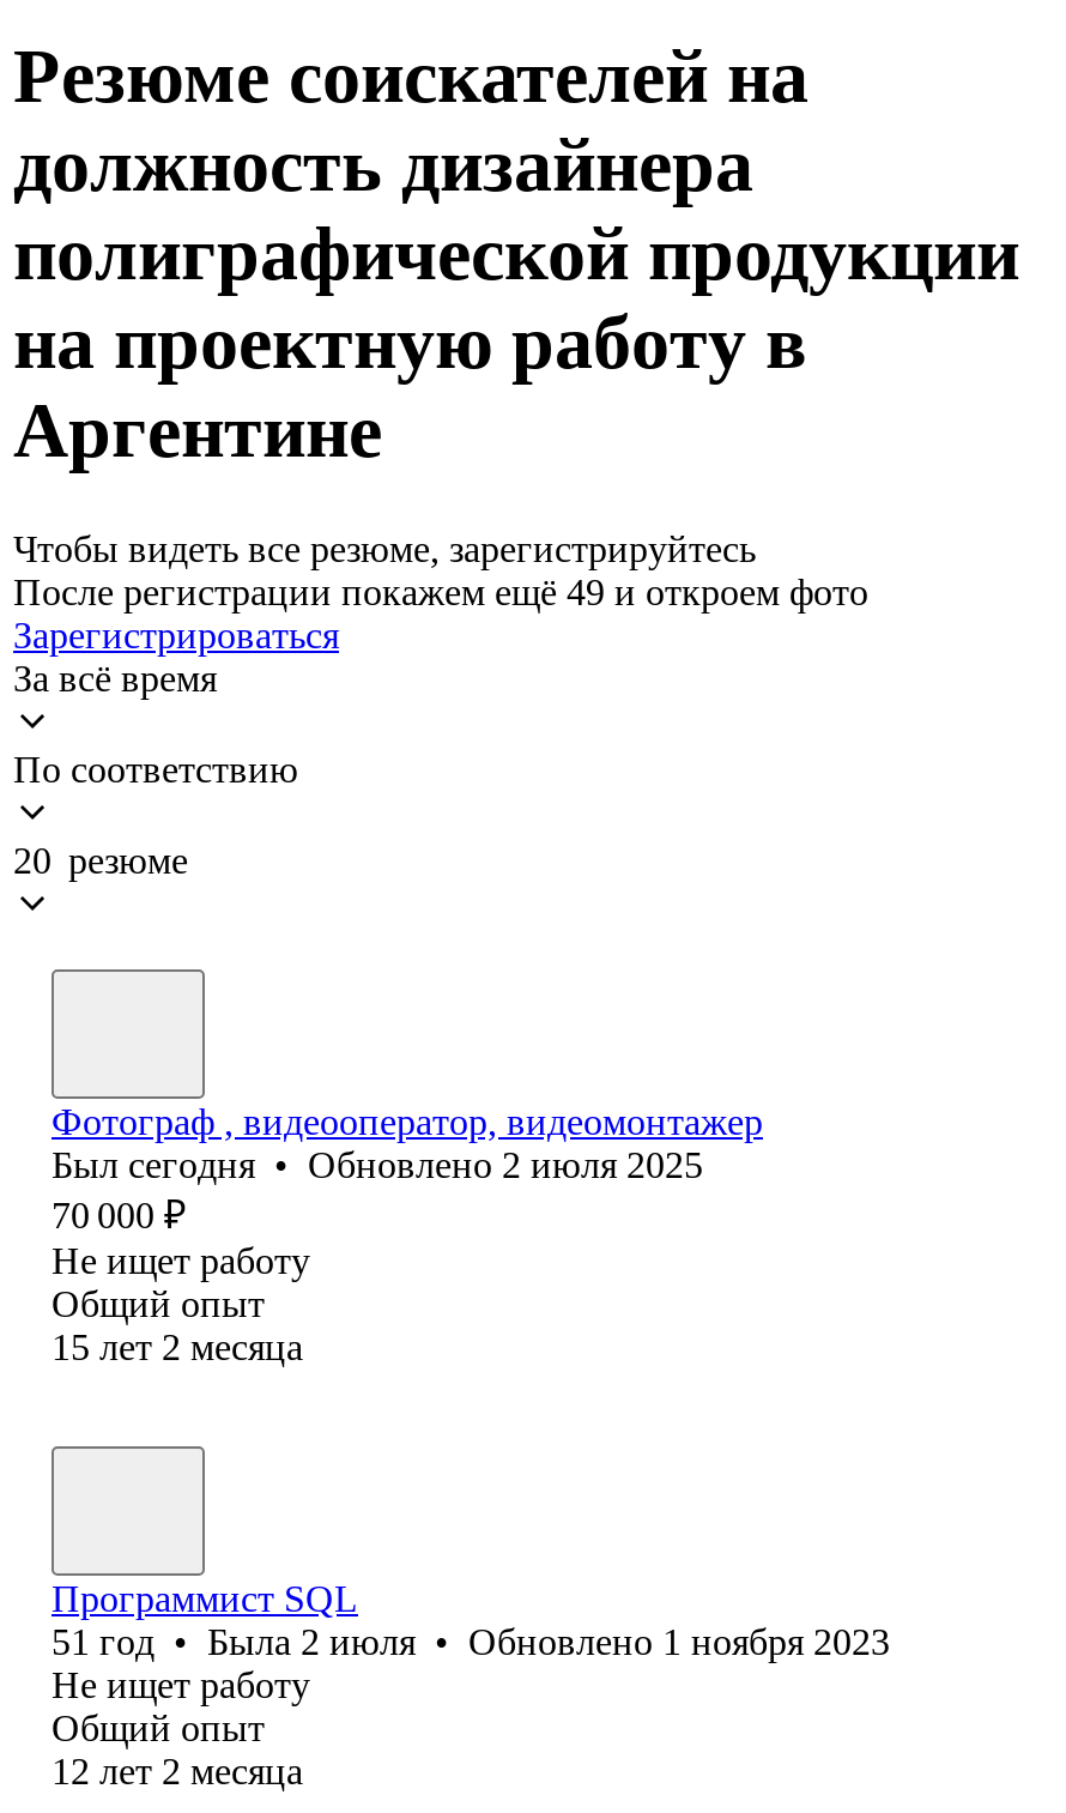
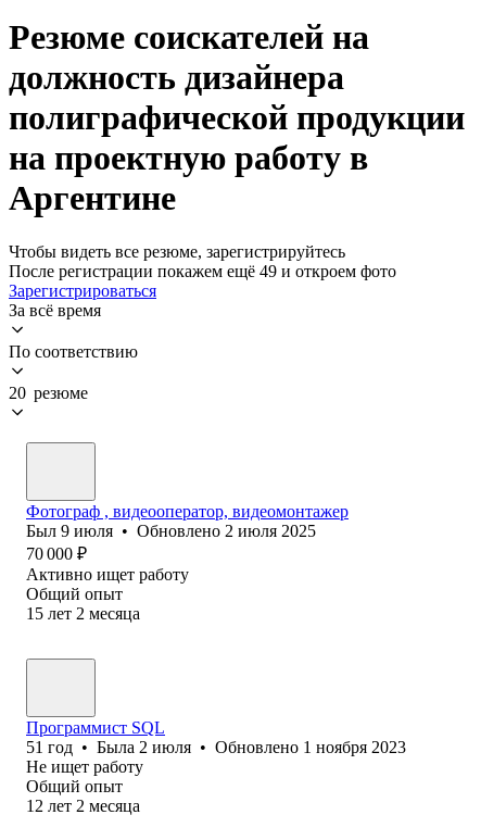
[52,1144,703,1185] Был сегодня • Обновлено 2 июля 2025 -> [26,521,316,540] Был 9 июля • Обновлено 2 июля 2025
[52,1240,310,1281] Не ищет работу -> [26,565,189,583] Активно ищет работу

